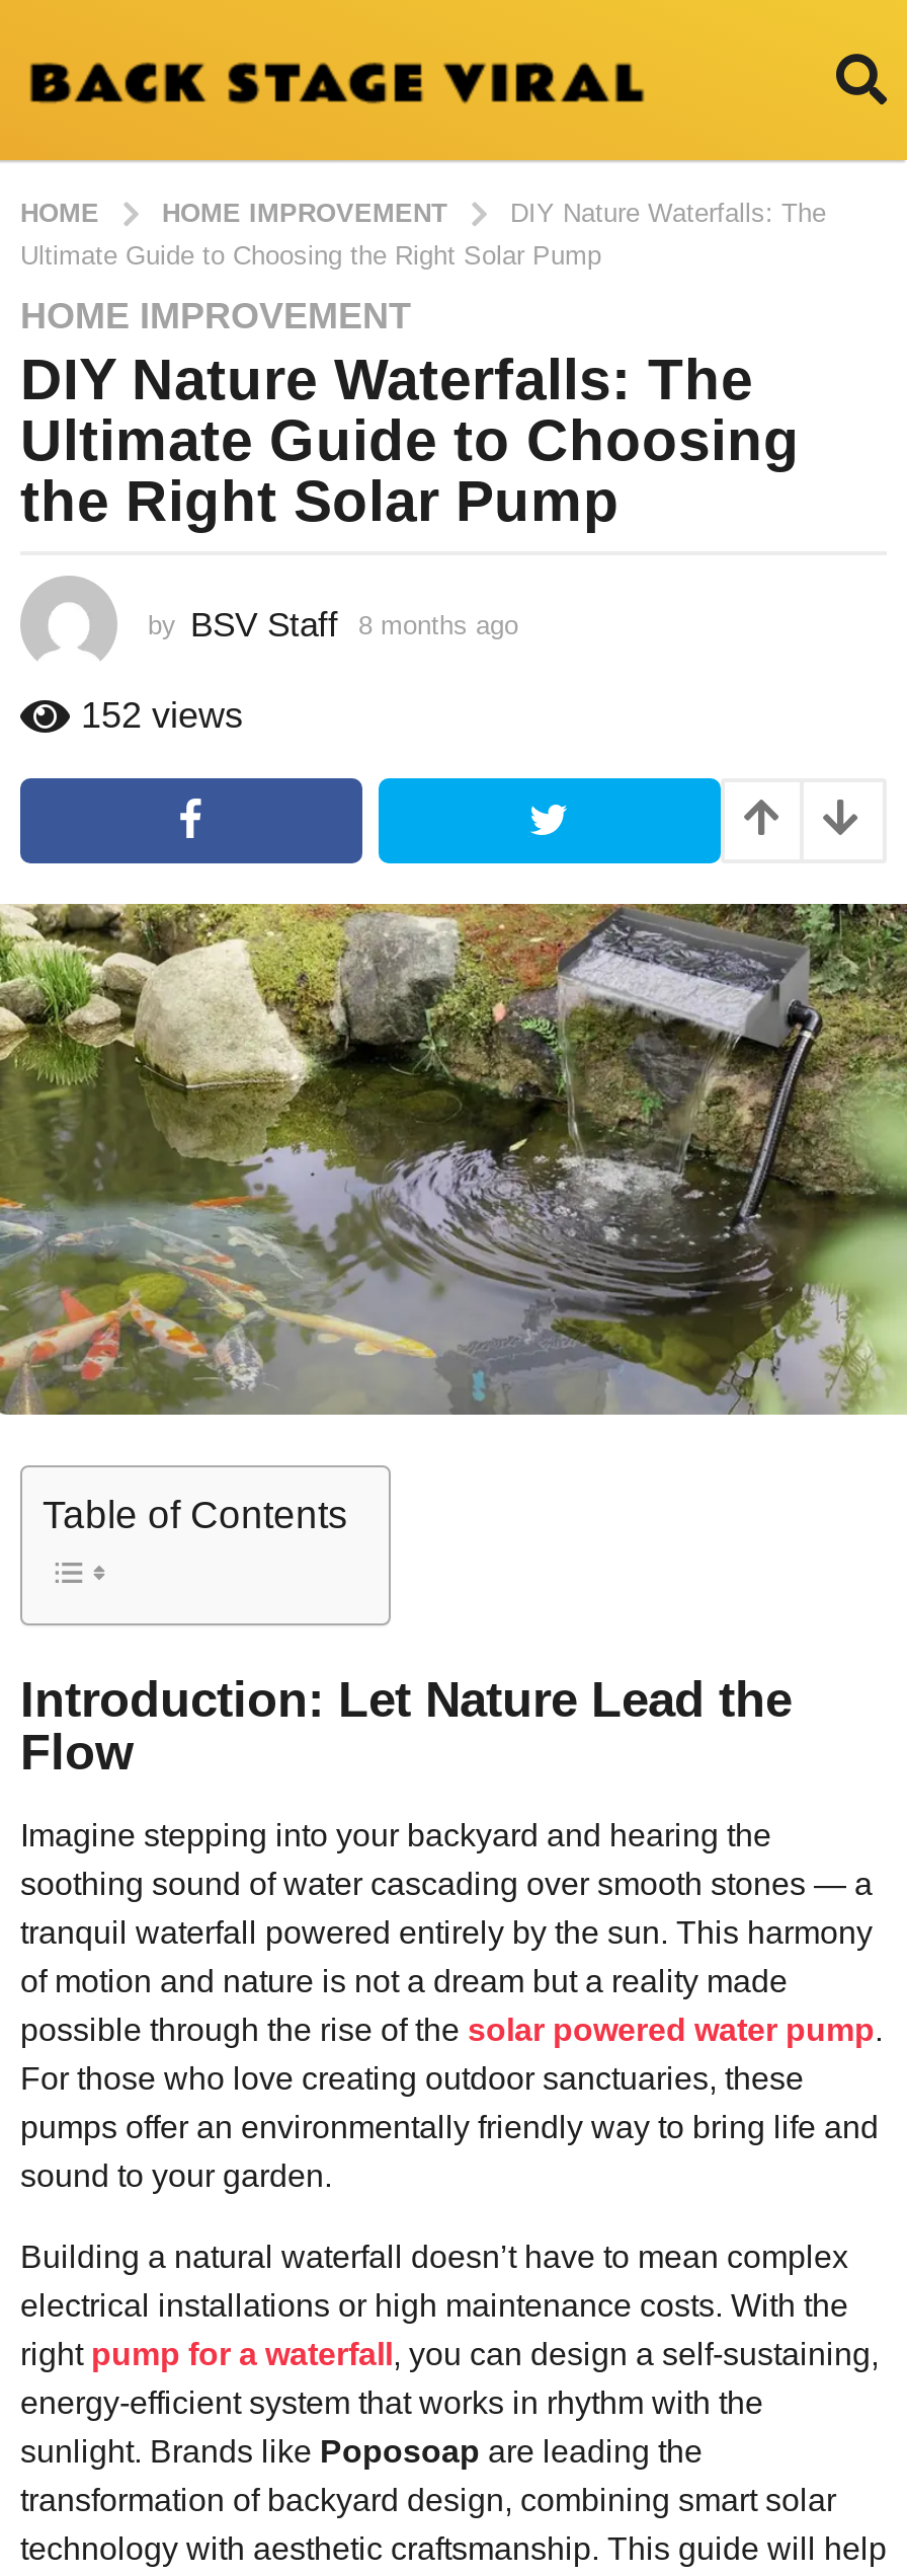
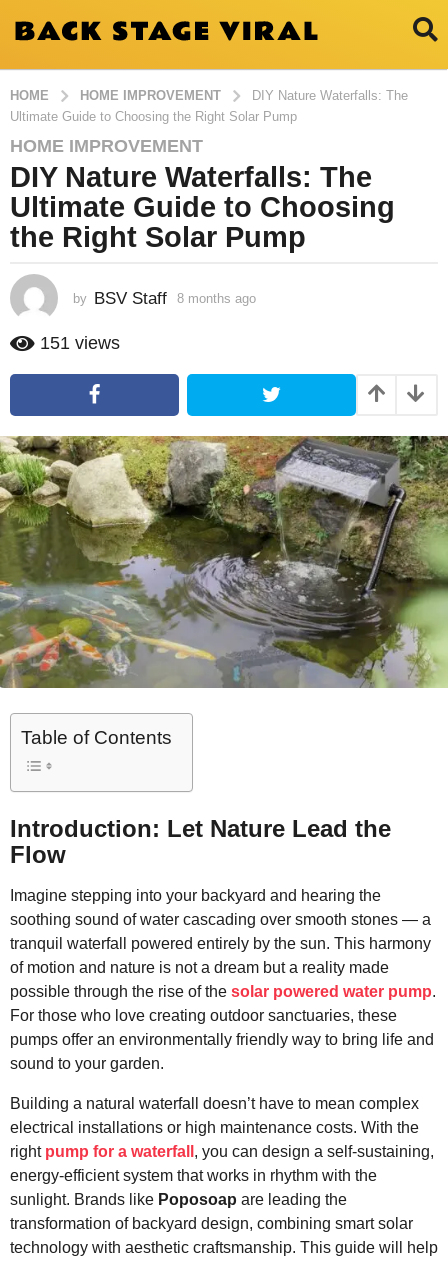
[81,695,243,736] 152 views -> [40,333,120,353] 151 views

